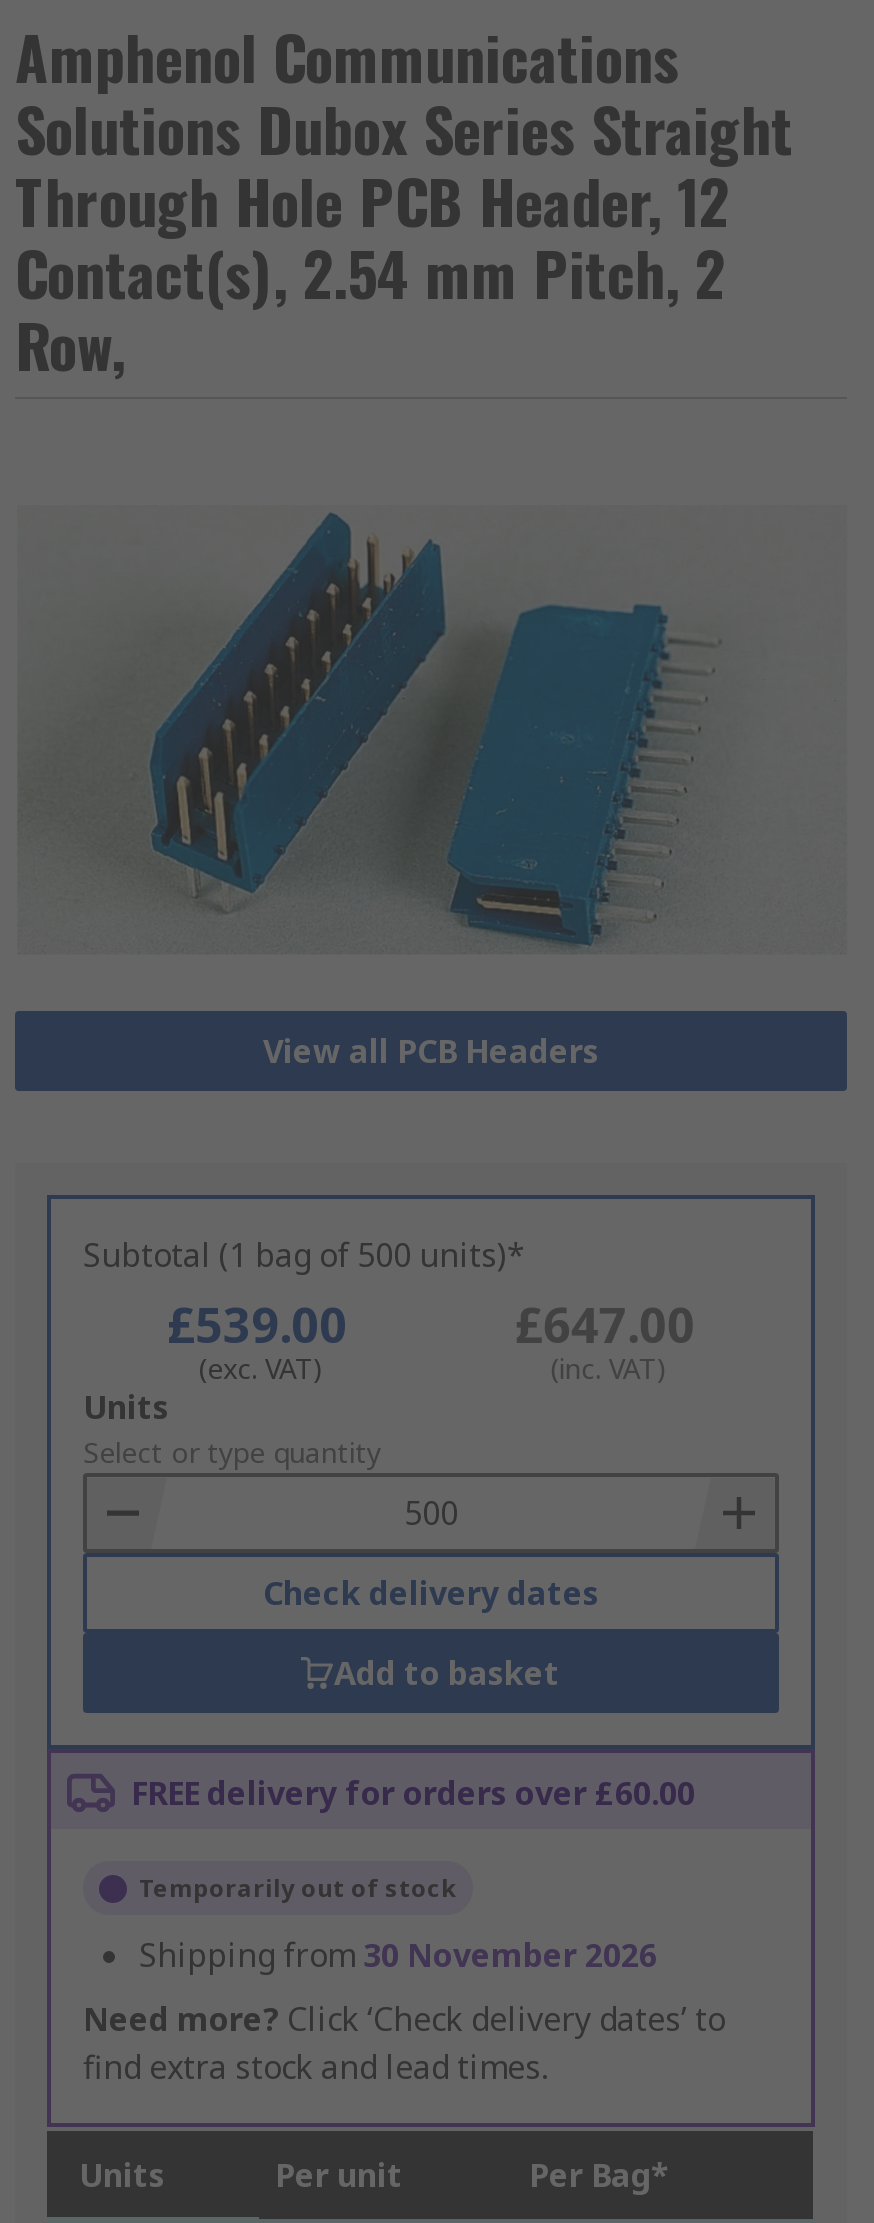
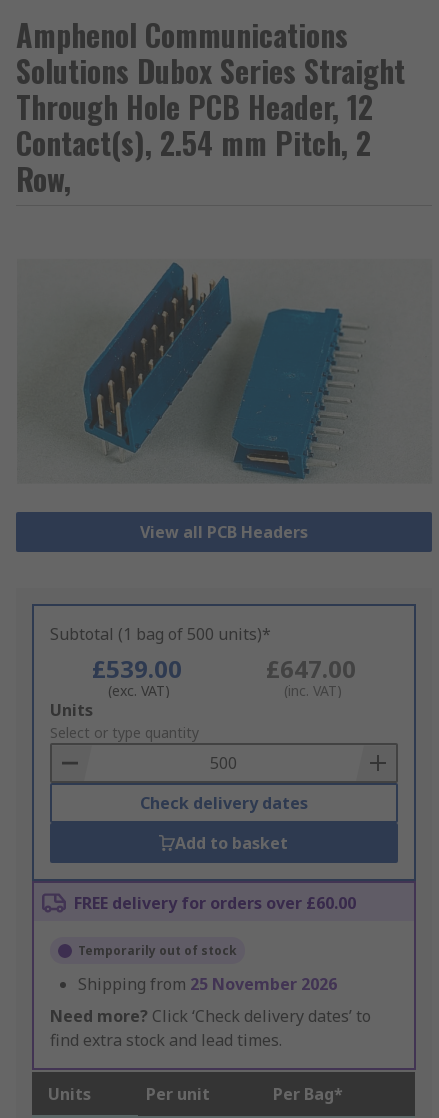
[139,1934,657,1978] Shipping from 30 November 2026 -> [78,973,337,995] Shipping from 25 November 2026

